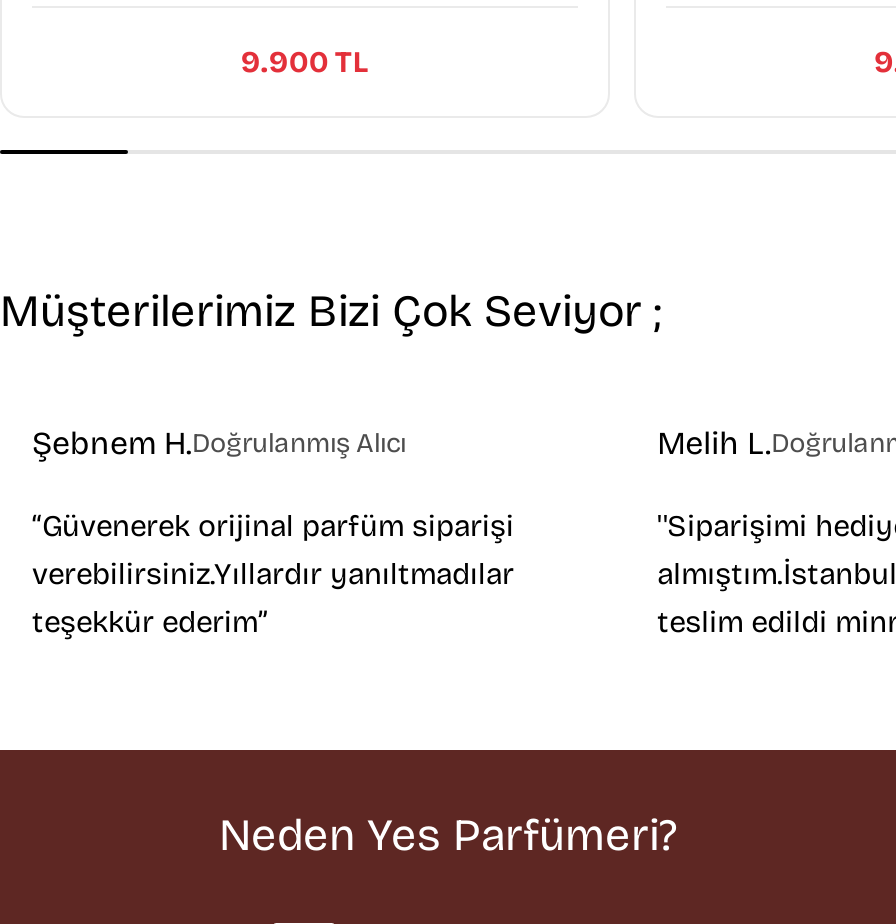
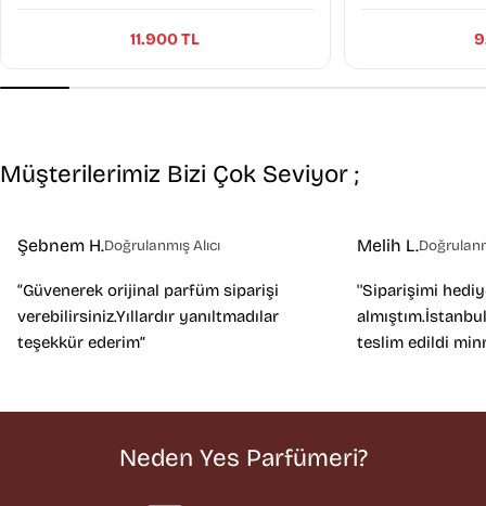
[241,44,369,80] 9.900 TL -> [131,29,200,49] 11.900 TL

